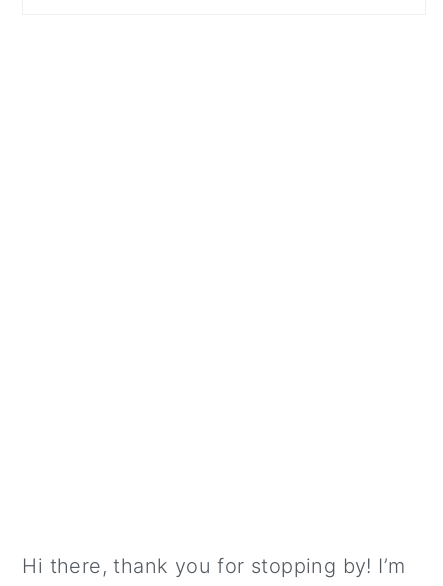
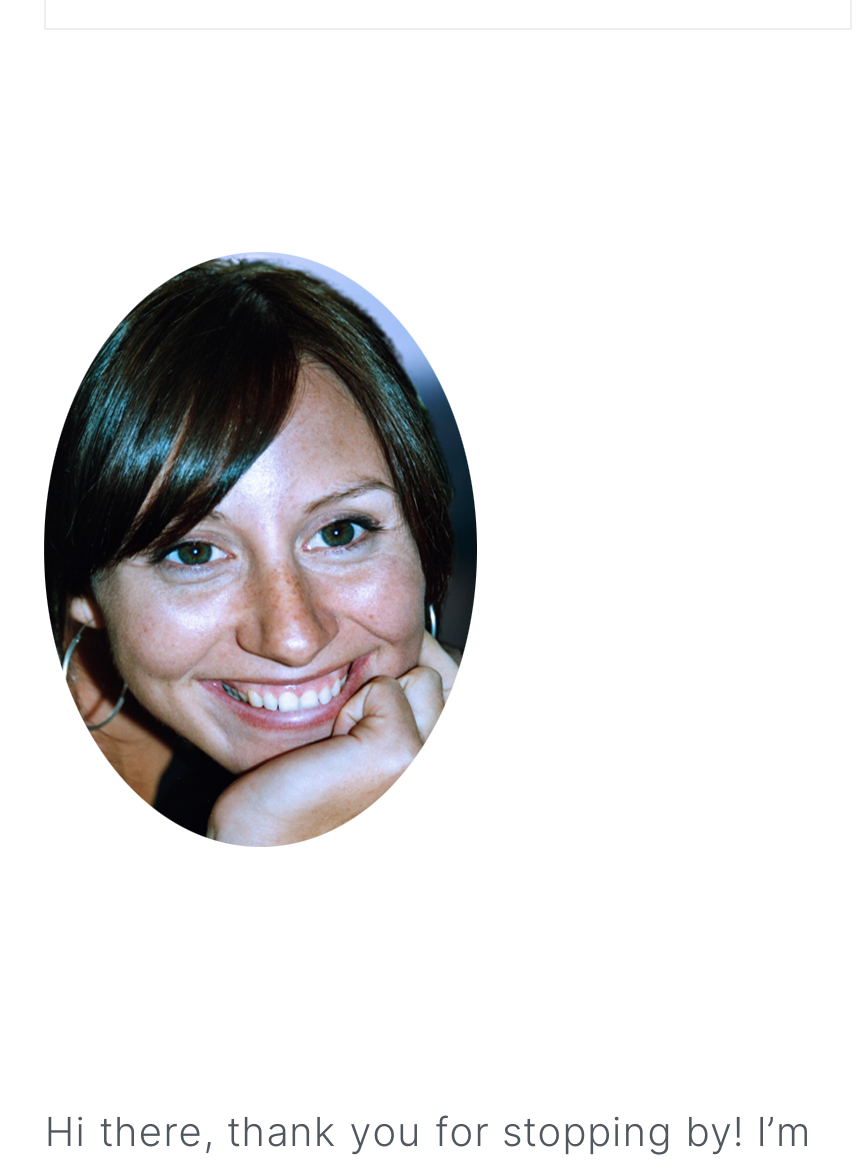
none -> [42,252,480,848] [image]

